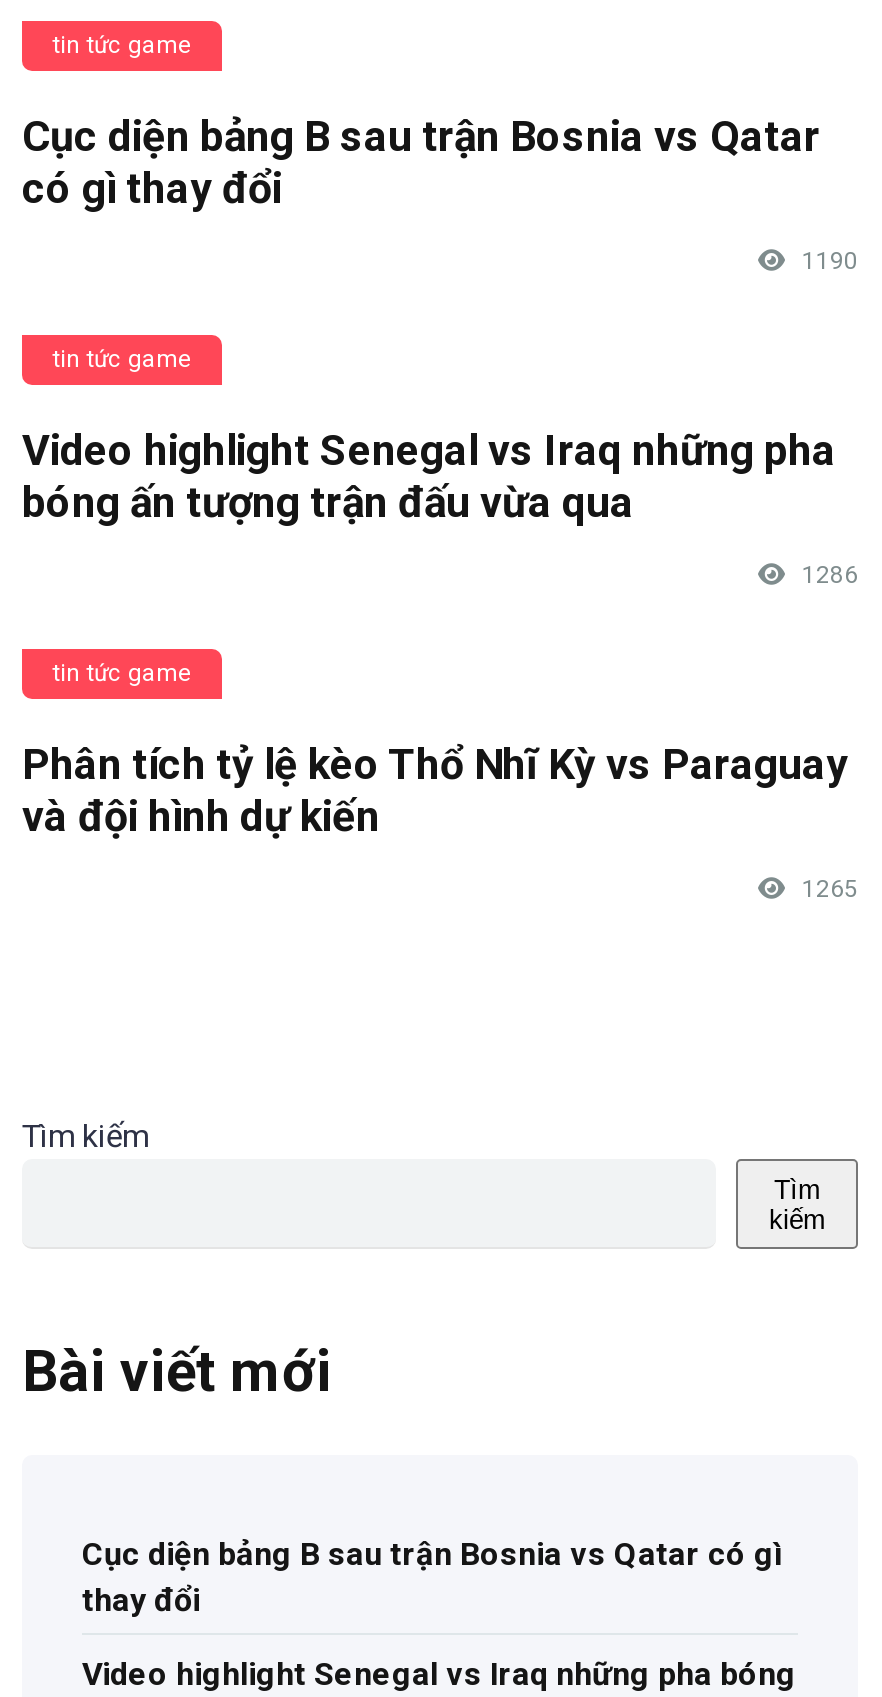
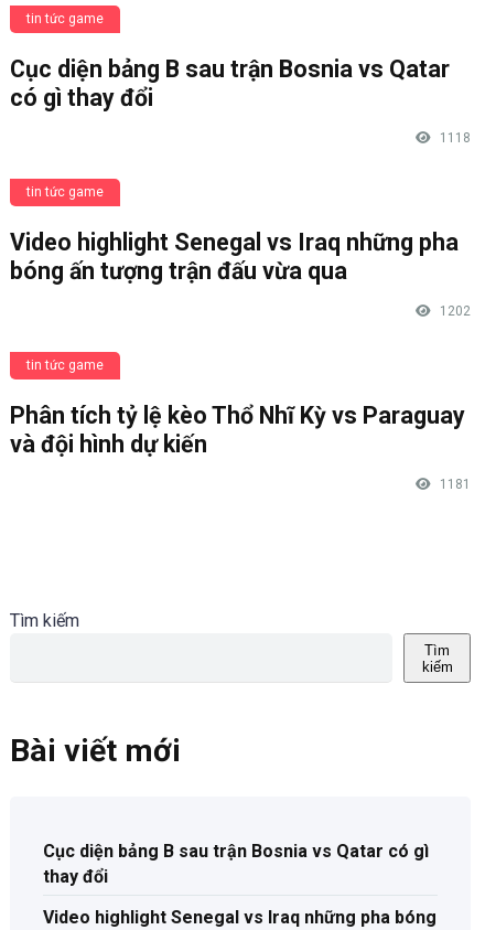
[796,248,858,276] 1190 -> [436,131,471,146] 1118
[796,562,858,590] 1286 -> [436,304,471,319] 1202
[796,876,858,904] 1265 -> [436,477,471,492] 1181

